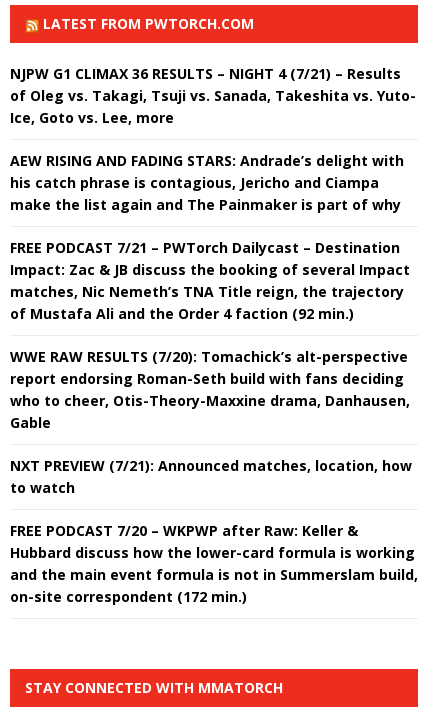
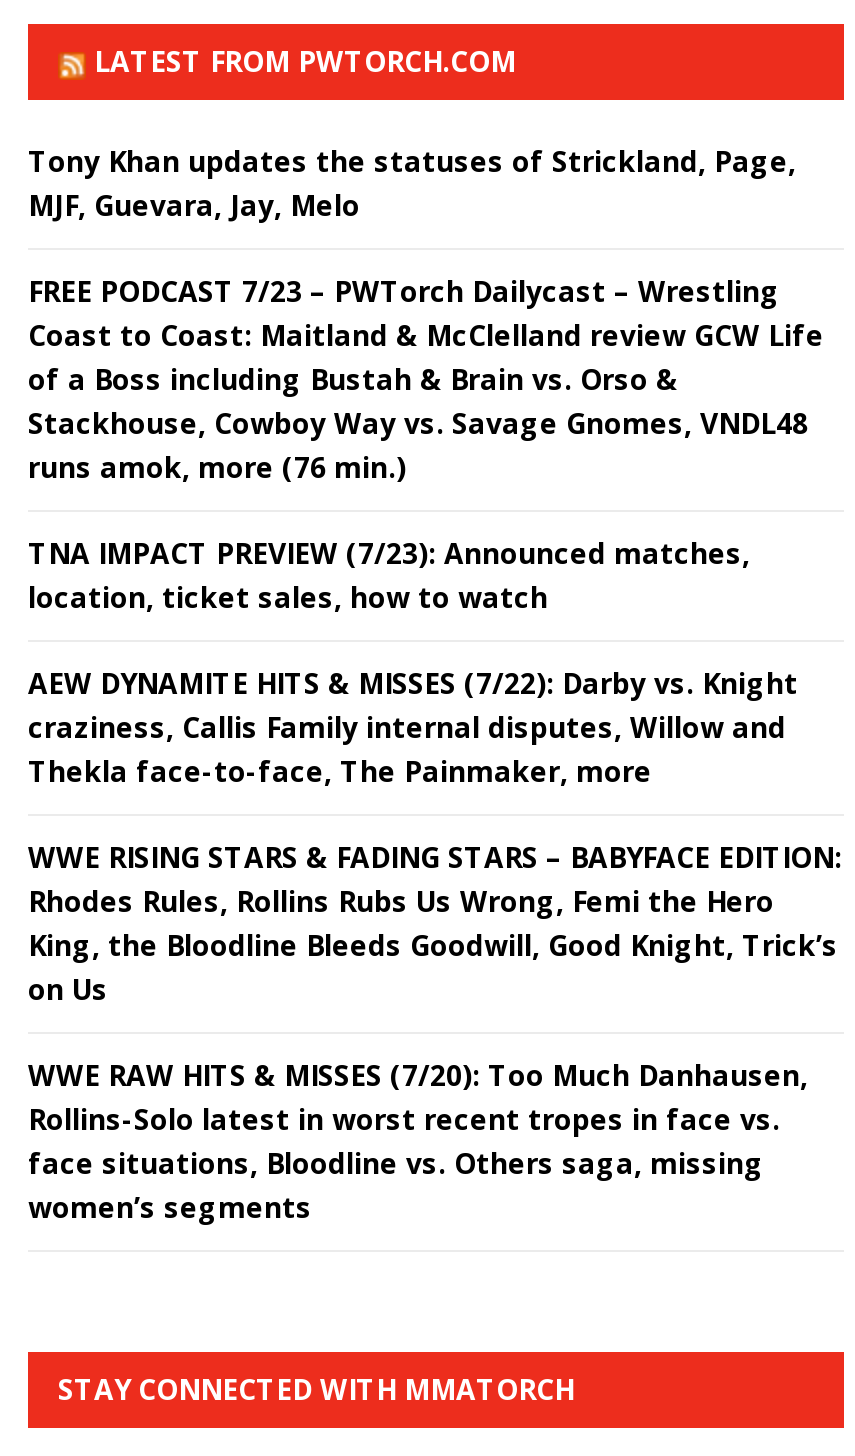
[10,64,416,127] NJPW G1 CLIMAX 36 RESULTS – NIGHT 4 (7/21) – Results | of Oleg vs. Takagi, Tsuji vs. Sanada, Takeshita vs. Yuto- | Ice, Goto vs. Lee, more -> [28,142,796,224] Tony Khan updates the statuses of Strickland, Page, | MJF, Guevara, Jay, Melo
[10,151,404,214] AEW RISING AND FADING STARS: Andrade’s delight with | his catch phrase is contagious, Jericho and Ciampa | make the list again and The Painmaker is part of why -> [28,272,824,486] FREE PODCAST 7/23 – PWTorch Dailycast – Wrestling | Coast to Coast: Maitland & McClelland review GCW Life | of a Boss including Bustah & Brain vs. Orso & | Stackhouse, Cowboy Way vs. Savage Gnomes, VNDL48 | runs amok, more (76 min.)
[10,238,410,323] FREE PODCAST 7/21 – PWTorch Dailycast – Destination | Impact: Zac & JB discuss the booking of several Impact | matches, Nic Nemeth’s TNA Title reign, the trajectory | of Mustafa Ali and the Order 4 faction (92 min.) -> [28,534,750,616] TNA IMPACT PREVIEW (7/23): Announced matches, | location, ticket sales, how to watch
[10,347,410,432] WWE RAW RESULTS (7/20): Tomachick’s alt-perspective | report endorsing Roman-Seth build with fans deciding | who to cheer, Otis-Theory-Maxxine drama, Danhausen, | Gable -> [28,664,798,790] AEW DYNAMITE HITS & MISSES (7/22): Darby vs. Knight | craziness, Callis Family internal disputes, Willow and | Thekla face-to-face, The Painmaker, more
[10,456,412,497] NXT PREVIEW (7/21): Announced matches, location, how | to watch -> [28,838,842,1008] WWE RISING STARS & FADING STARS – BABYFACE EDITION: | Rhodes Rules, Rollins Rubs Us Wrong, Femi the Hero | King, the Bloodline Bleeds Goodwill, Good Knight, Trick’s | on Us
[10,521,418,606] FREE PODCAST 7/20 – WKPWP after Raw: Keller & | Hubbard discuss how the lower-card formula is working | and the main event formula is not in Summerslam build, | on-site correspondent (172 min.) -> [28,1056,808,1226] WWE RAW HITS & MISSES (7/20): Too Much Danhausen, | Rollins-Solo latest in worst recent tropes in face vs. | face situations, Bloodline vs. Others saga, missing | women’s segments

